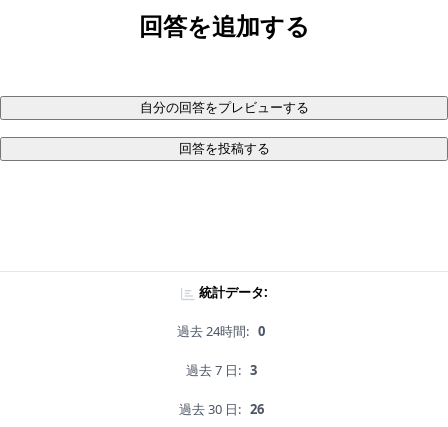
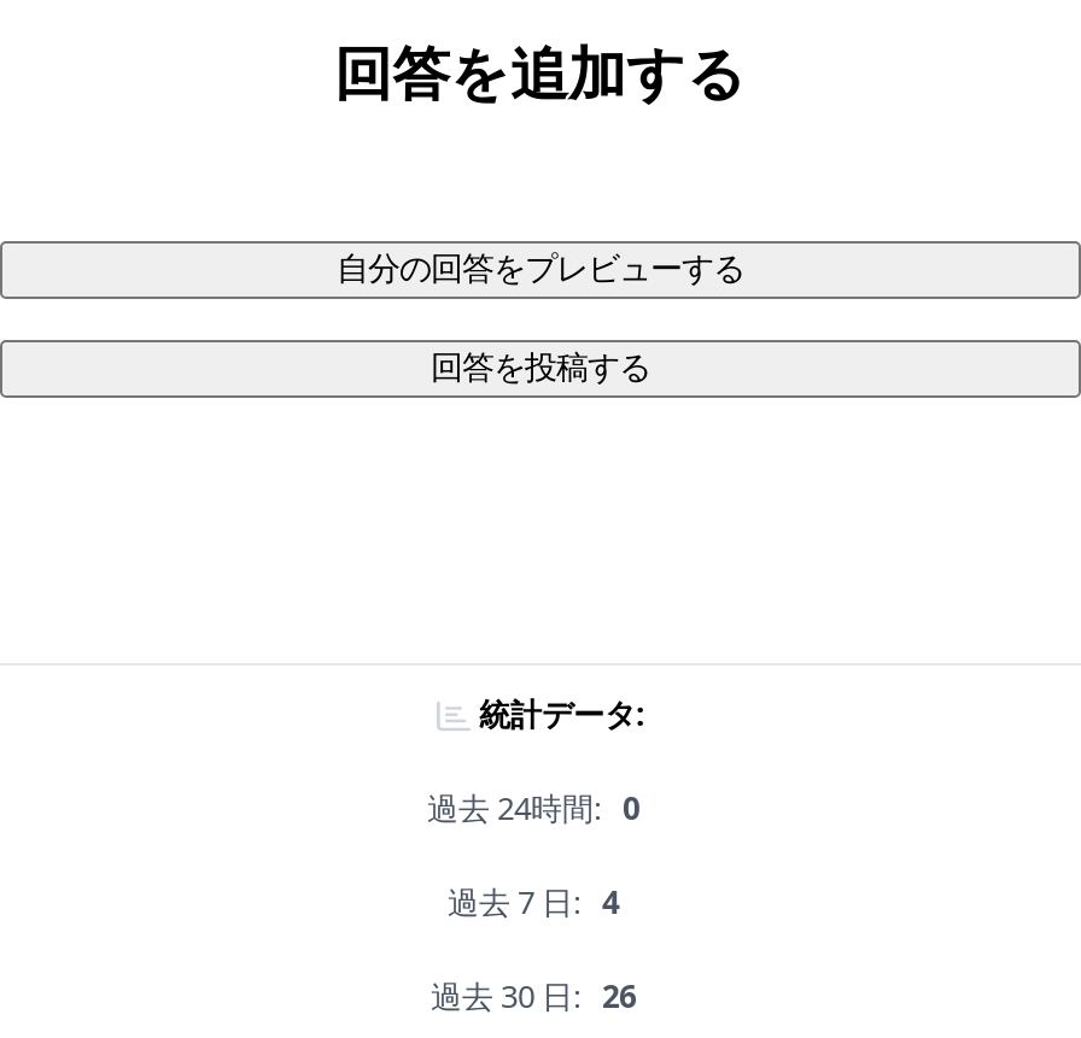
[185,361,256,379] 過去 7 日: 3 -> [448,881,619,925] 過去 7 日: 4

